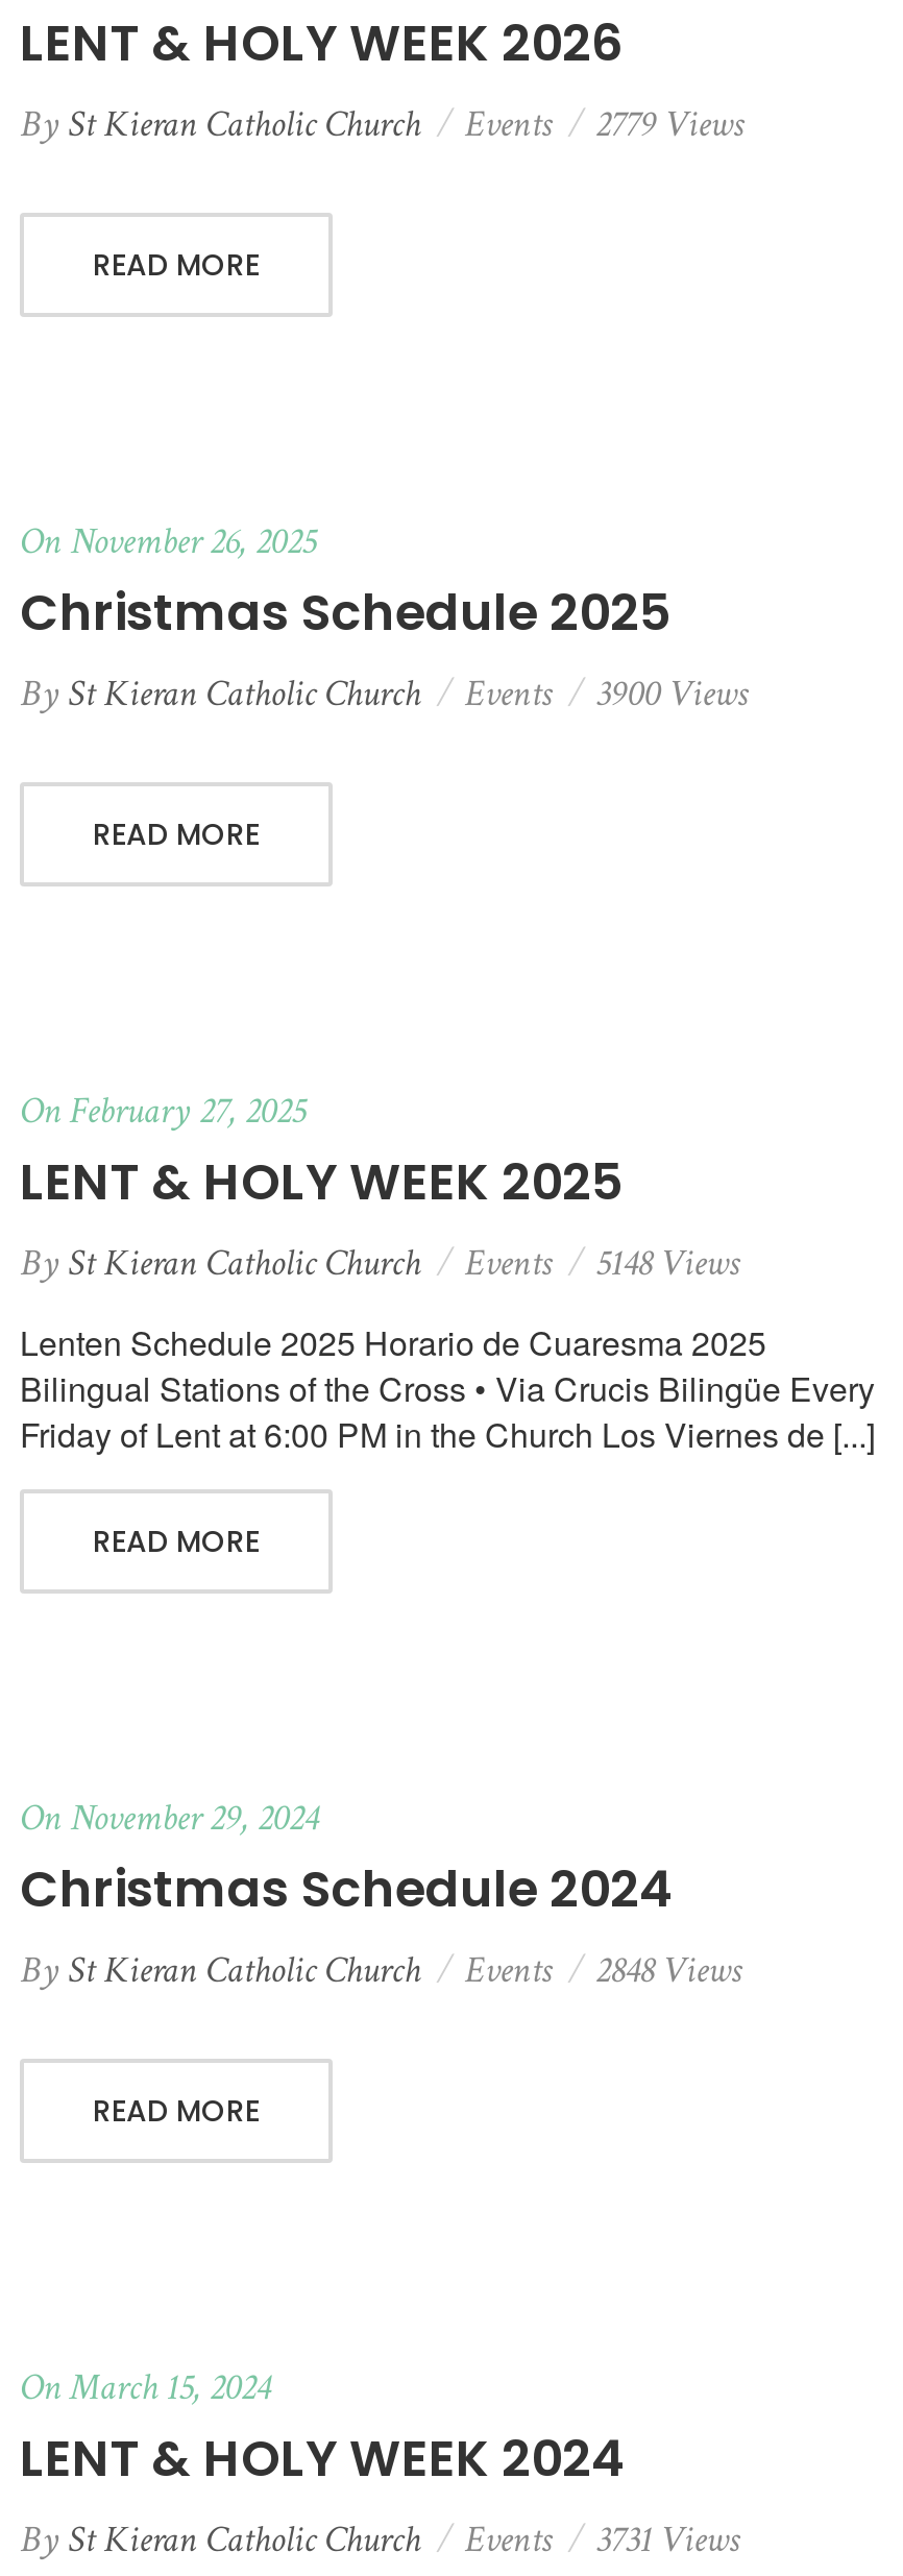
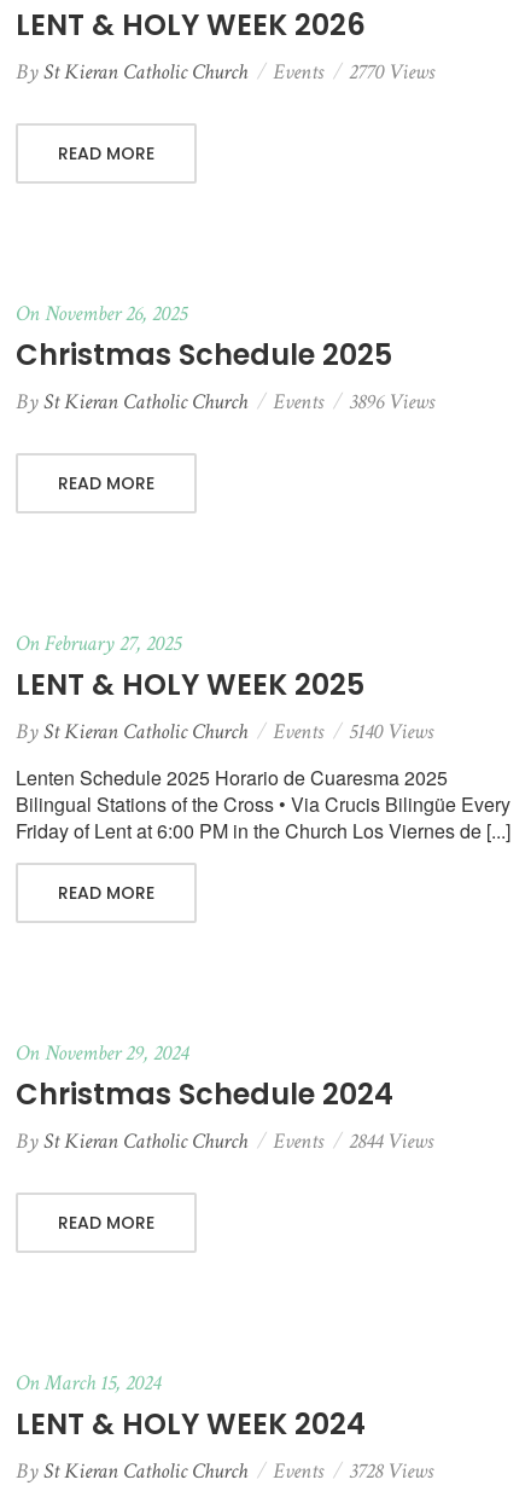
[20,100,743,148] By St Kieran Catholic Church Events 2779 Views -> [16,58,434,86] By St Kieran Catholic Church Events 2770 Views
[20,670,748,718] By St Kieran Catholic Church Events 3900 Views -> [16,388,434,416] By St Kieran Catholic Church Events 3896 Views
[20,1239,739,1287] By St Kieran Catholic Church Events 5148 Views -> [16,718,433,745] By St Kieran Catholic Church Events 5140 Views
[20,1946,741,1994] By St Kieran Catholic Church Events 2848 Views -> [16,1127,433,1155] By St Kieran Catholic Church Events 2844 Views
[20,2516,739,2563] By St Kieran Catholic Church Events 3731 Views -> [16,1457,433,1485] By St Kieran Catholic Church Events 3728 Views

